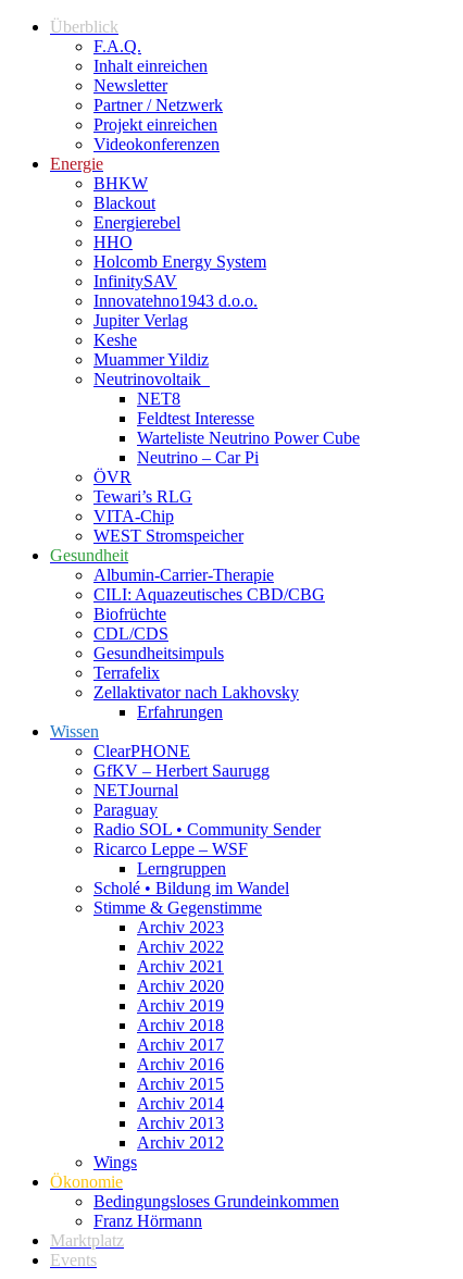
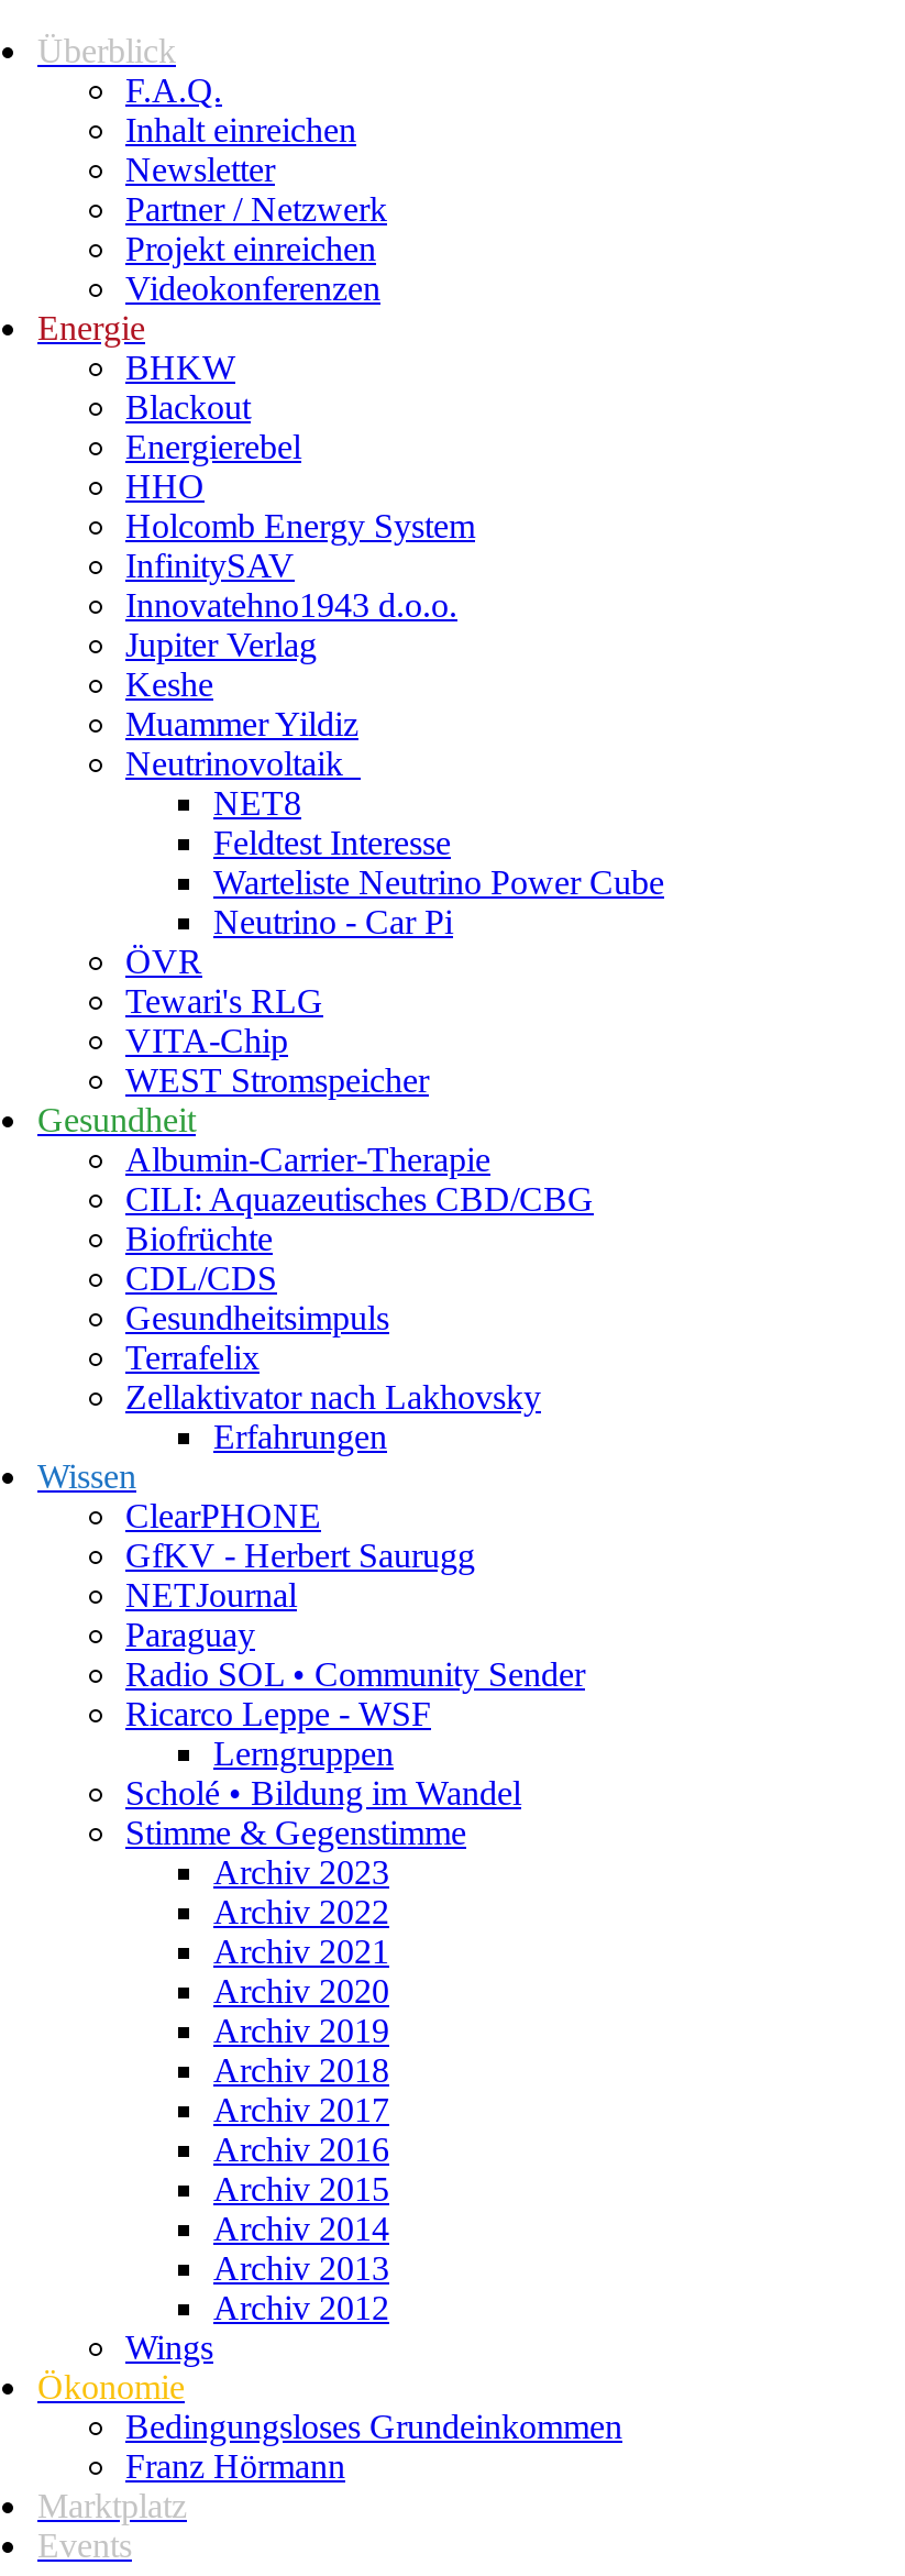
[137,448,259,467] Neutrino – Car Pi -> [213,903,453,940] Neutrino - Car Pi
[93,487,192,506] Tewari’s RLG -> [125,982,323,1020] Tewari's RLG
[93,761,270,780] GfKV – Herbert Saurugg -> [125,1537,475,1574] GfKV - Herbert Saurugg
[93,840,248,858] Ricarco Leppe – WSF -> [125,1695,431,1732] Ricarco Leppe - WSF

